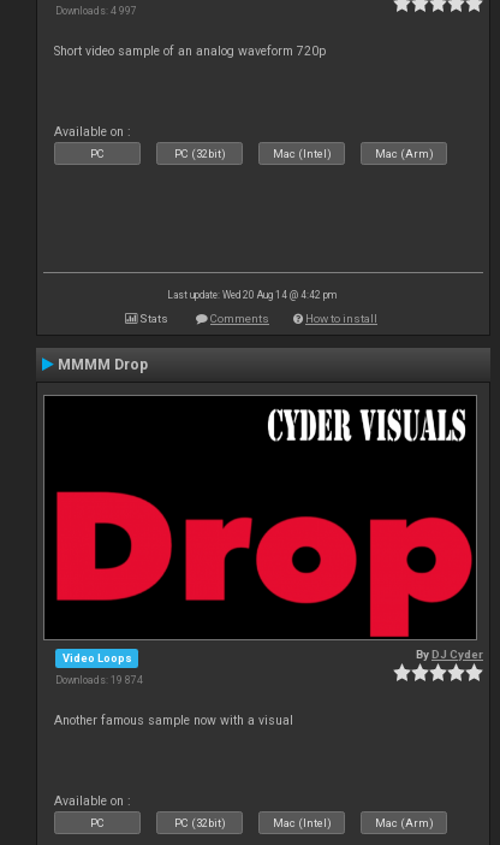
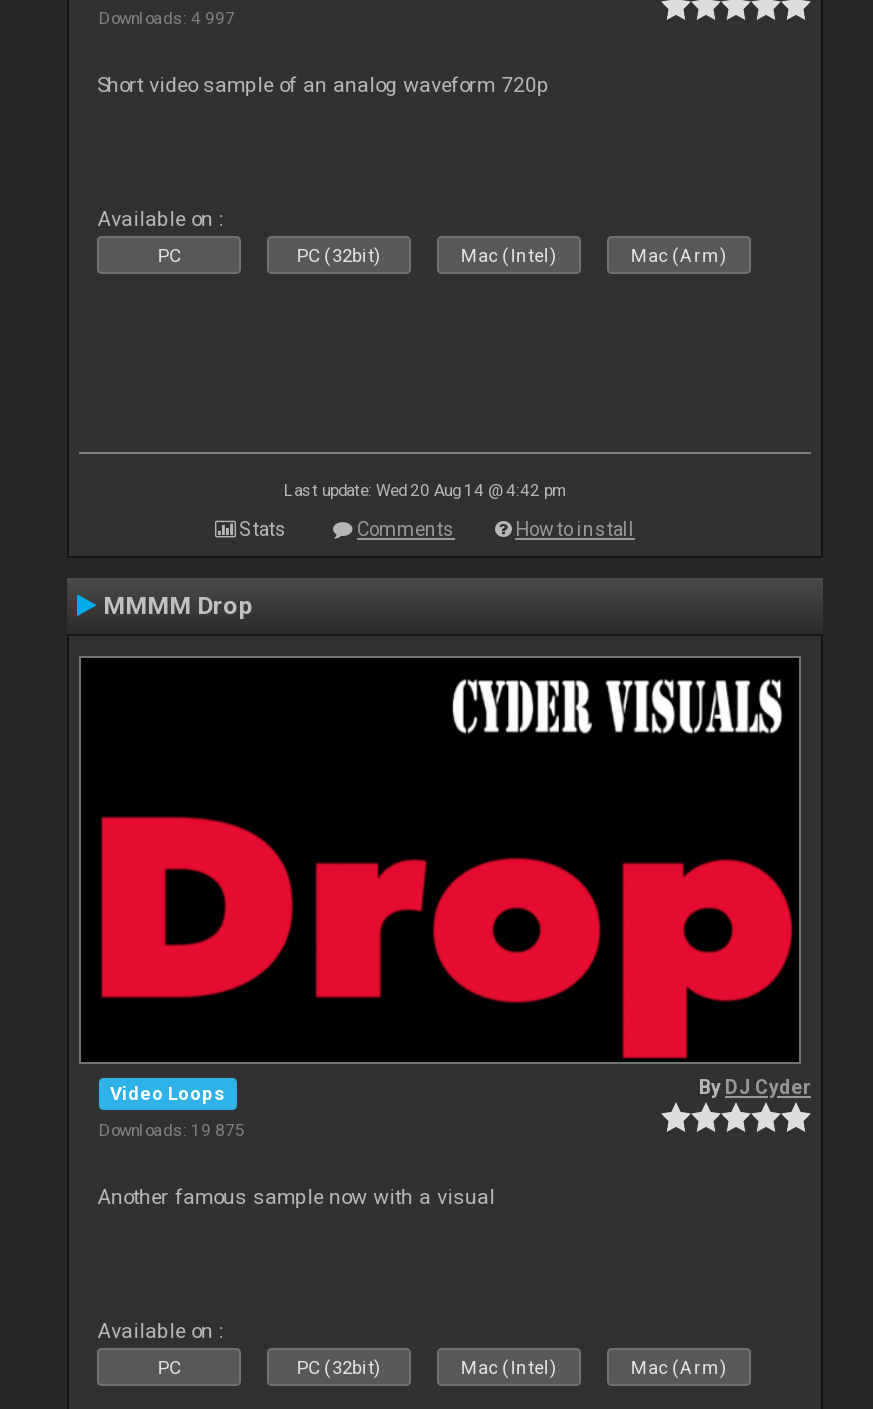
[55,674,143,686] Downloads: 19 874 -> [99,1119,245,1139] Downloads: 19 875

